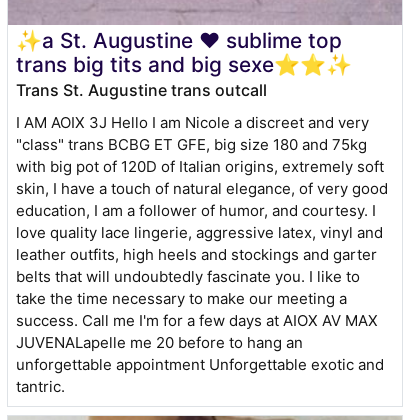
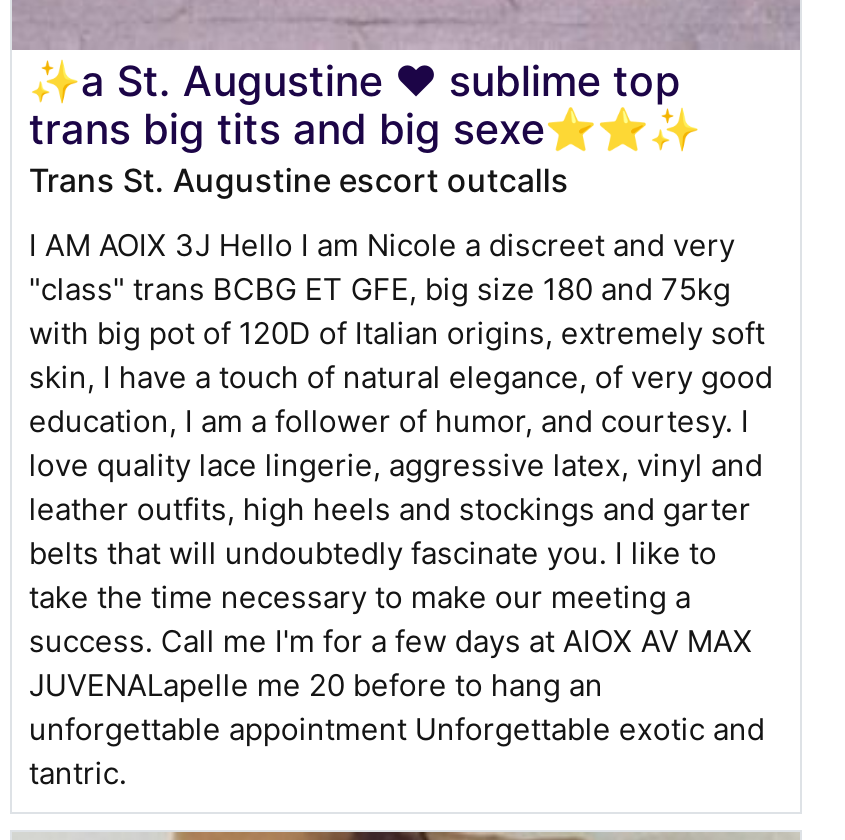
[16,80,267,100] Trans St. Augustine trans outcall -> [29,160,569,200] Trans St. Augustine escort outcalls

